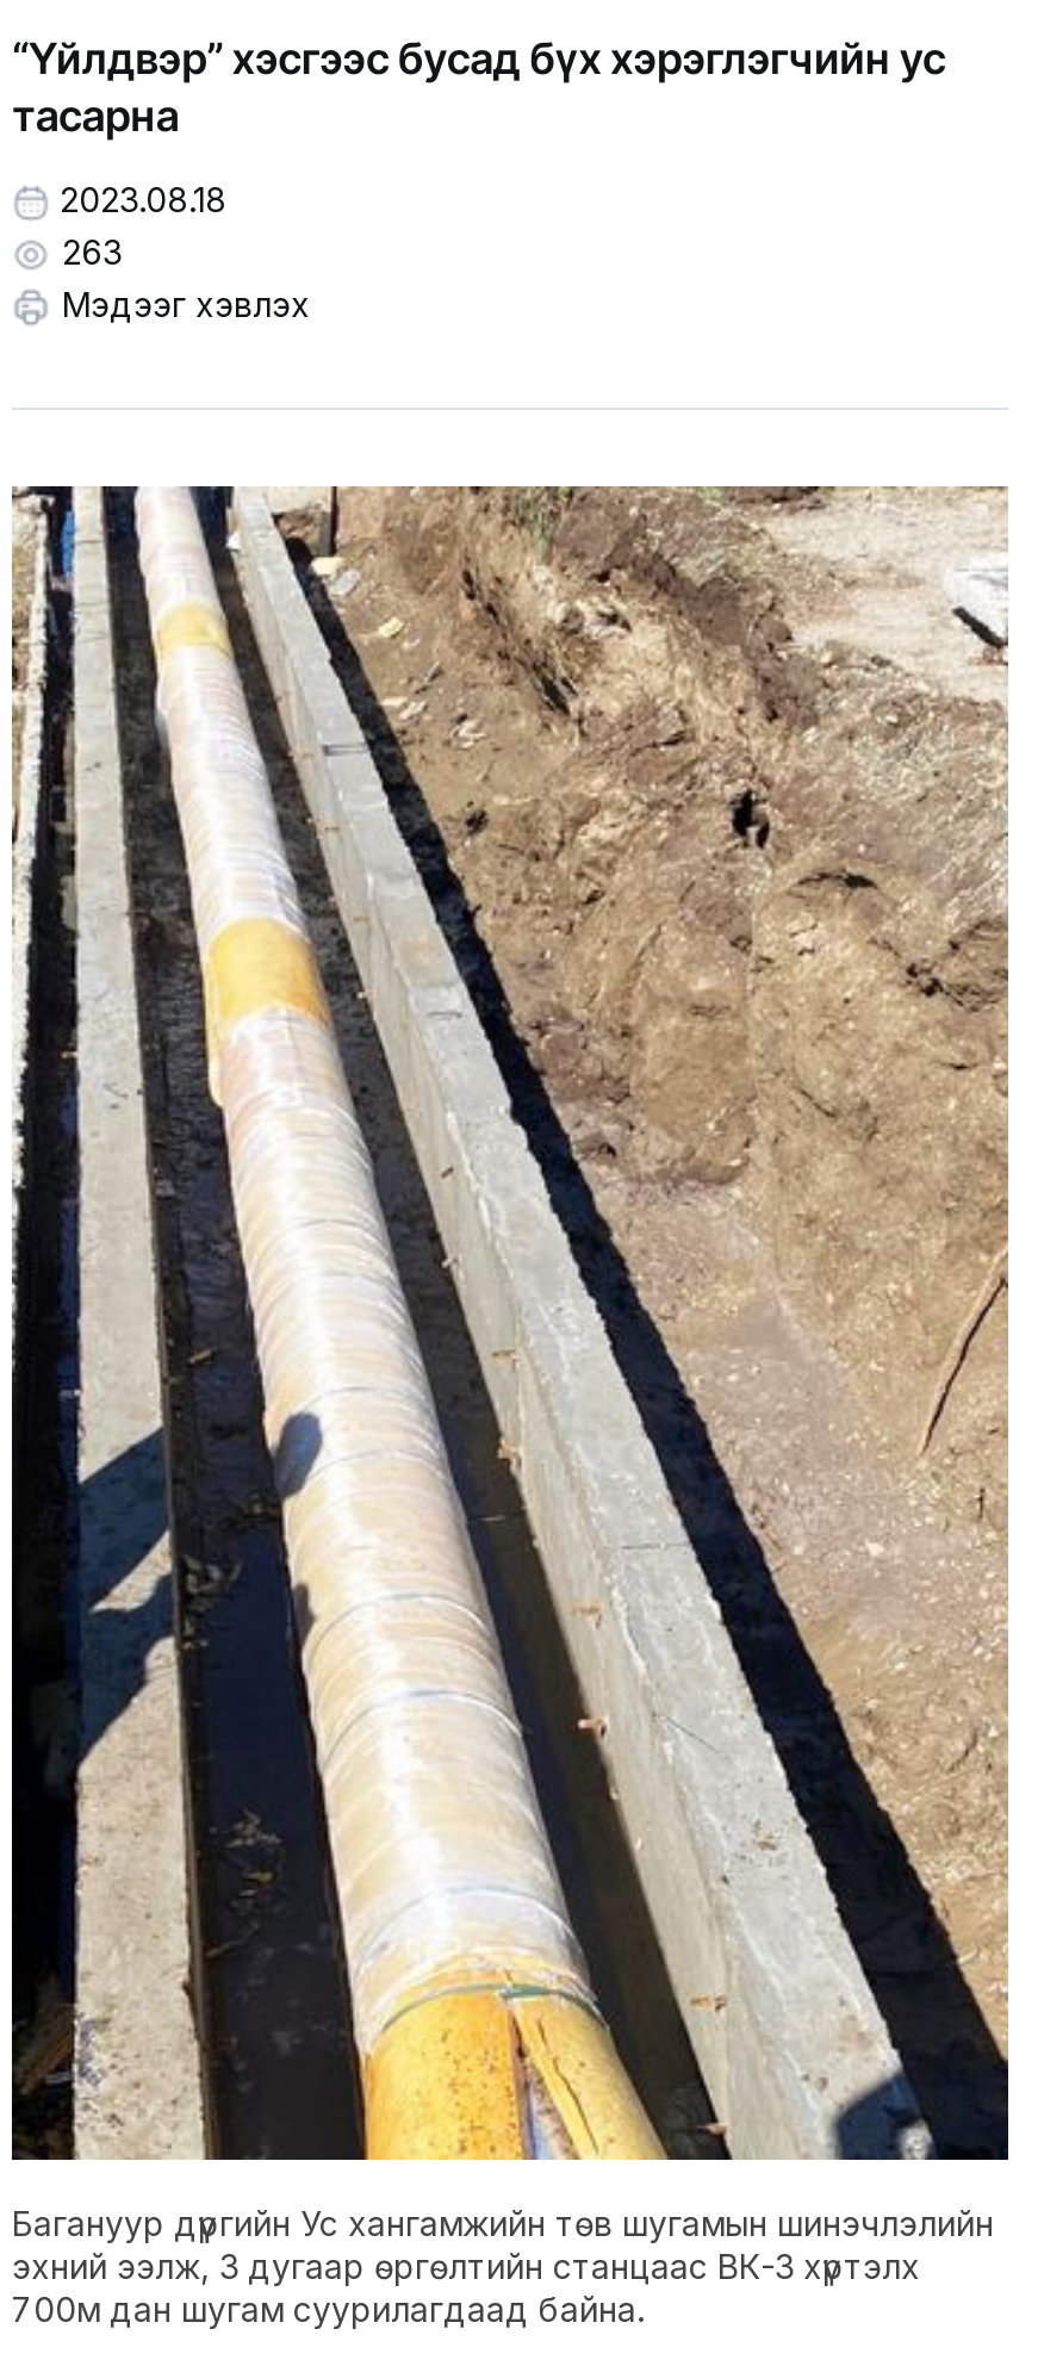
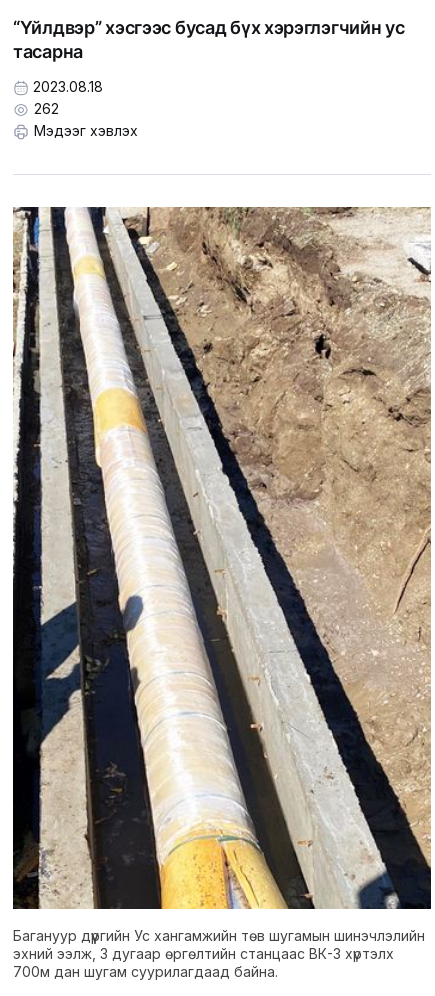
[62,231,122,272] 263 -> [34,100,59,117] 262

